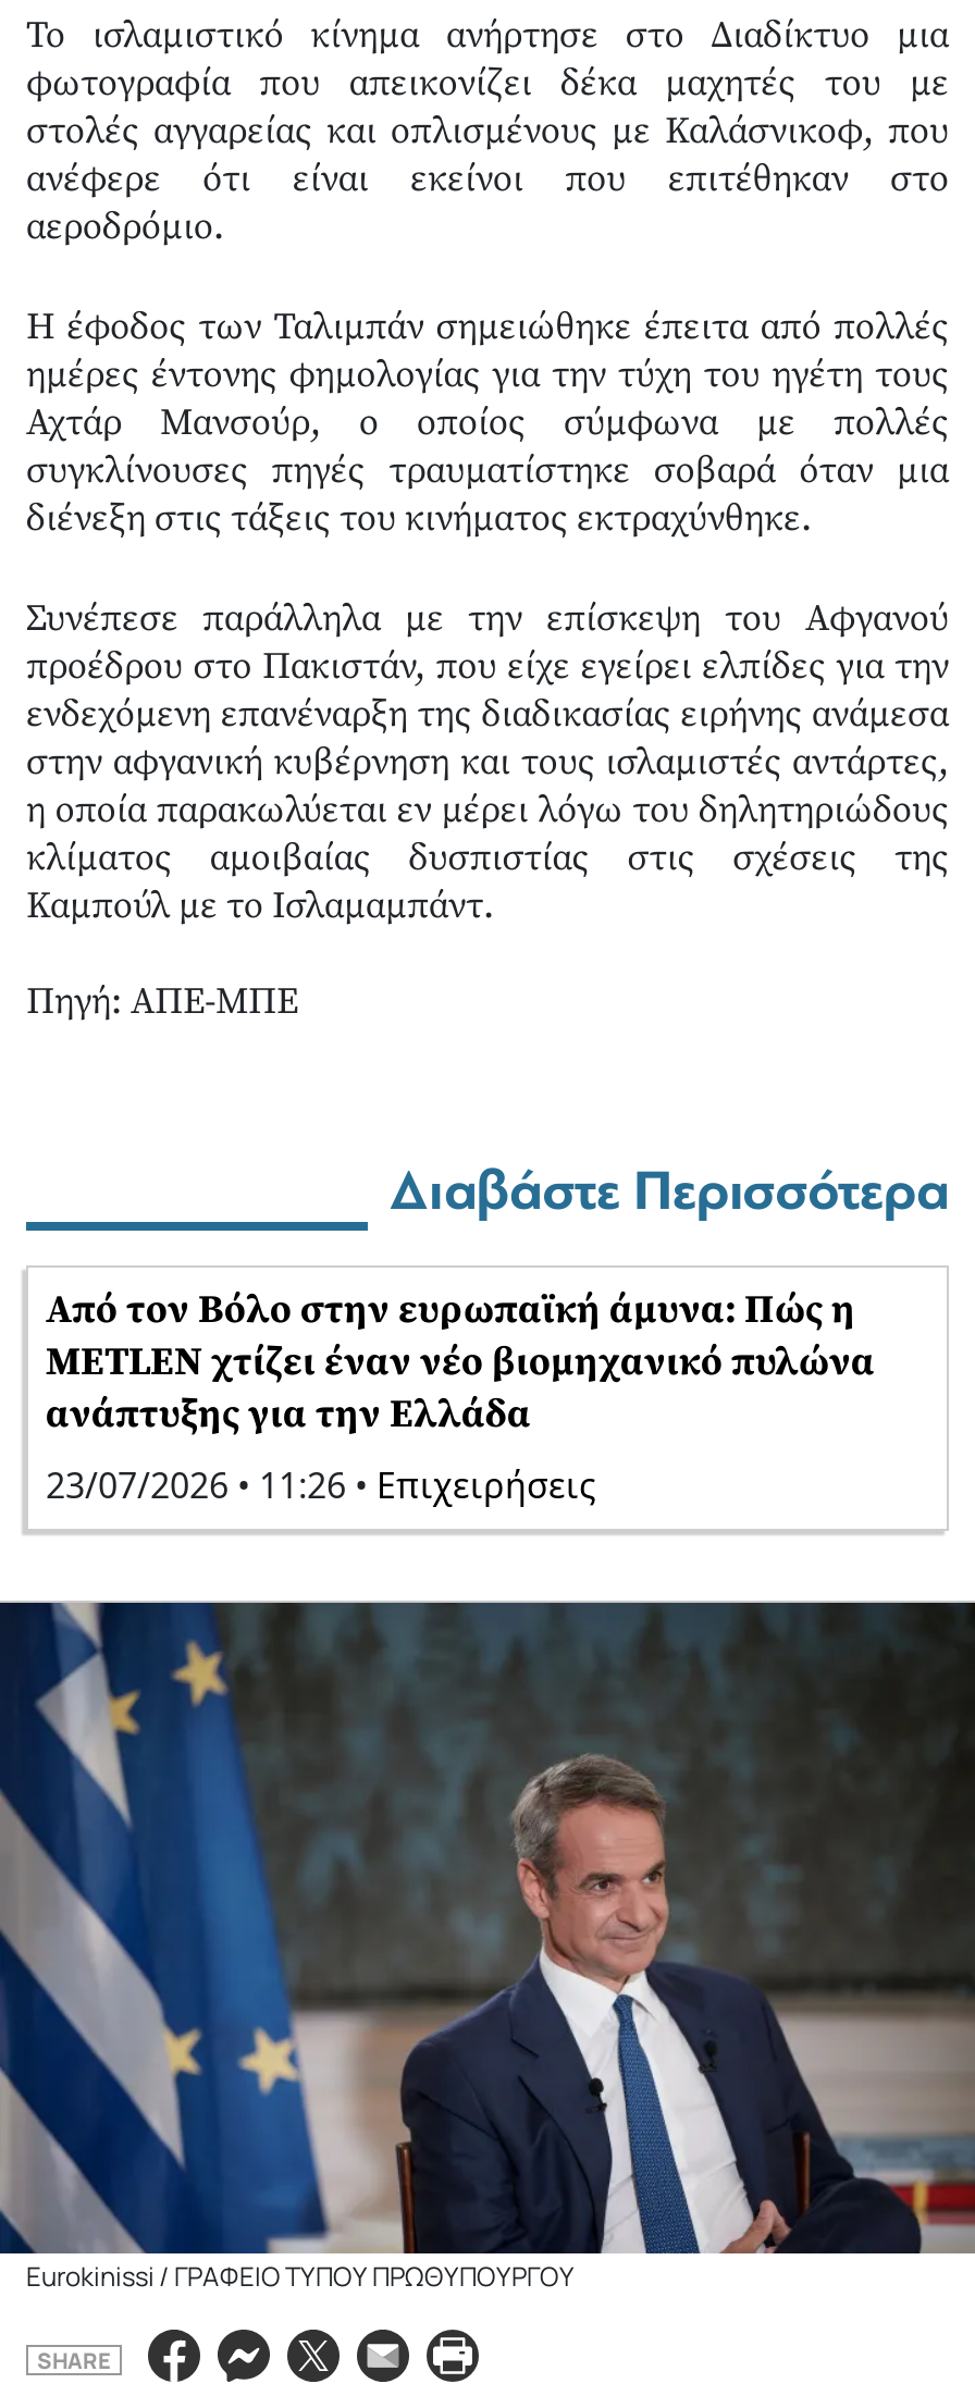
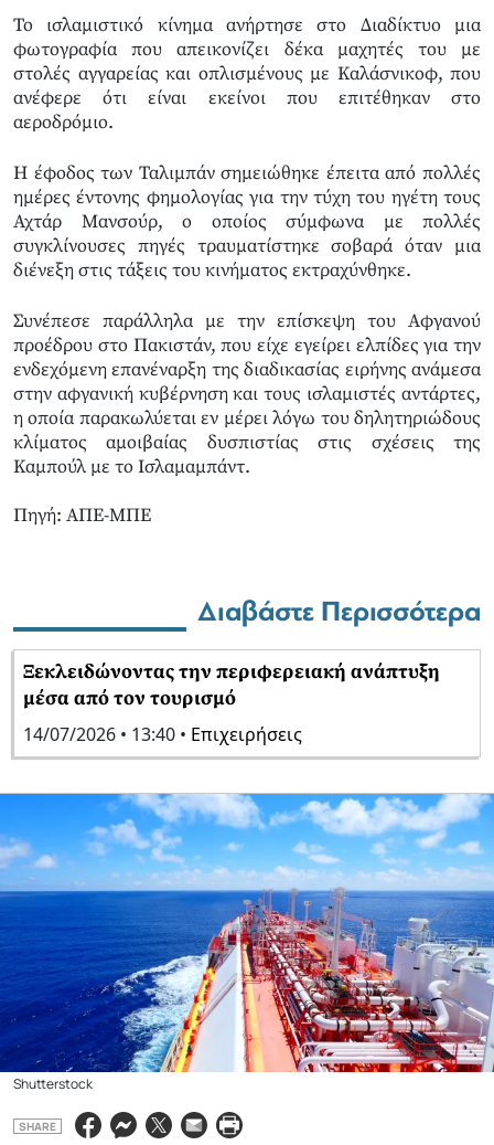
[46,1285,875,1509] Από τον Βόλο στην ευρωπαϊκή άμυνα: Πώς η | METLEN χτίζει έναν νέο βιομηχανικό πυλώνα | ανάπτυξης για την Ελλάδα | 23/07/2026 • 11:26 • Επιχειρήσεις -> [23,659,440,746] Ξεκλειδώνοντας την περιφερειακή ανάπτυξη | μέσα από τον τουρισμό | 14/07/2026 • 13:40 • Επιχειρήσεις
[7,1601,968,2294] [image] | Eurokinissi / ΓΡΑΦΕΙΟ ΤΥΠΟΥ ΠΡΩΘΥΠΟΥΡΓΟΥ -> [3,793,491,1093] [image] | Shutterstock

